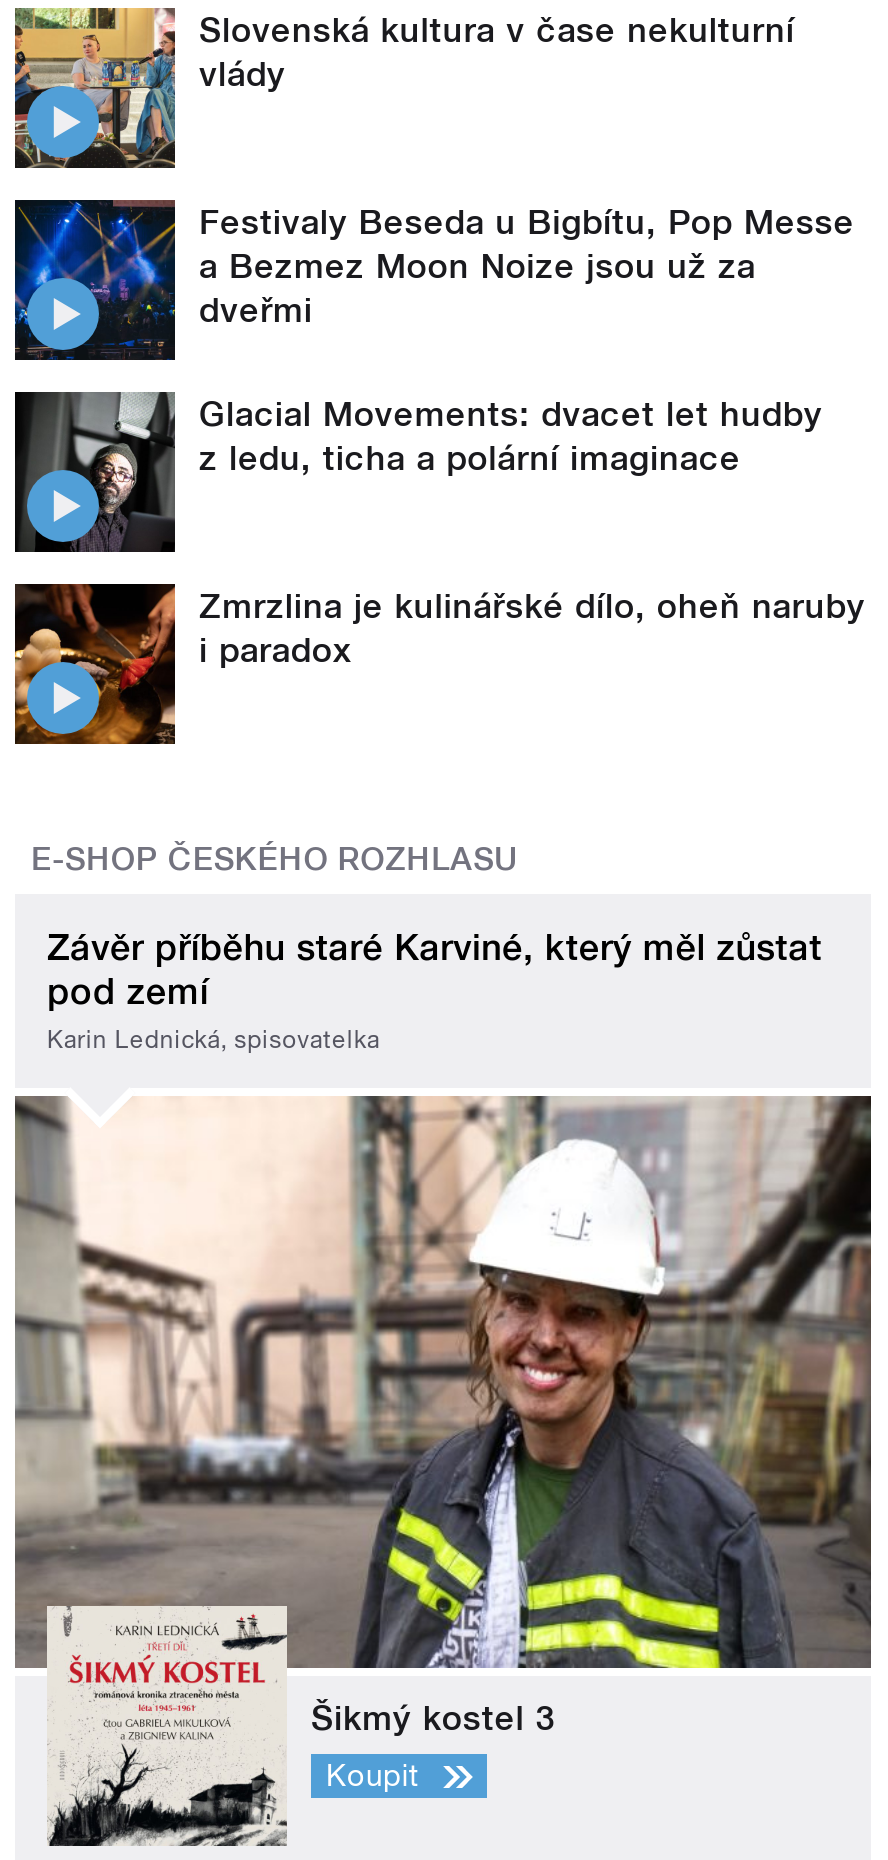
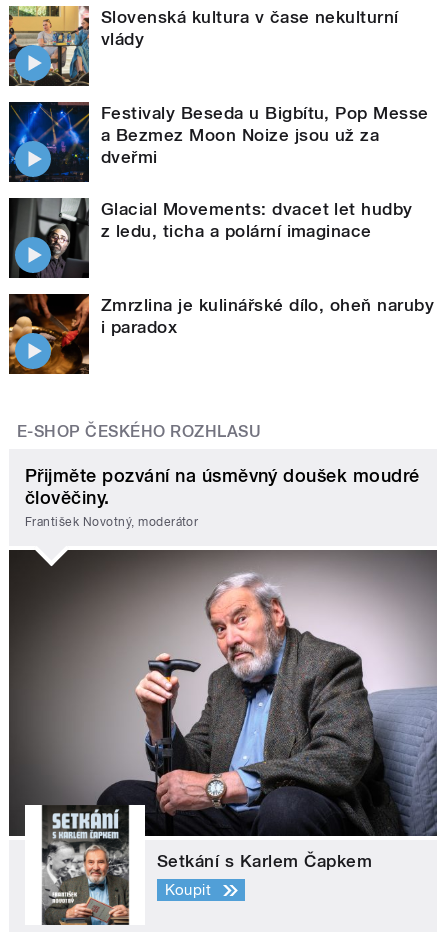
[47,927,822,1054] Závěr příběhu staré Karviné, který měl zůstat | pod zemí | Karin Lednická, spisovatelka -> [25,465,420,529] Přijměte pozvání na úsměvný doušek moudré | člověčiny. | František Novotný, moderátor
[13,1096,873,1848] [image] | Šikmý kostel 3 -> [9,549,438,926] [image] | Setkání s Karlem Čapkem

